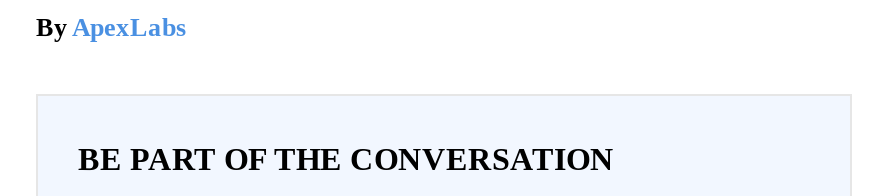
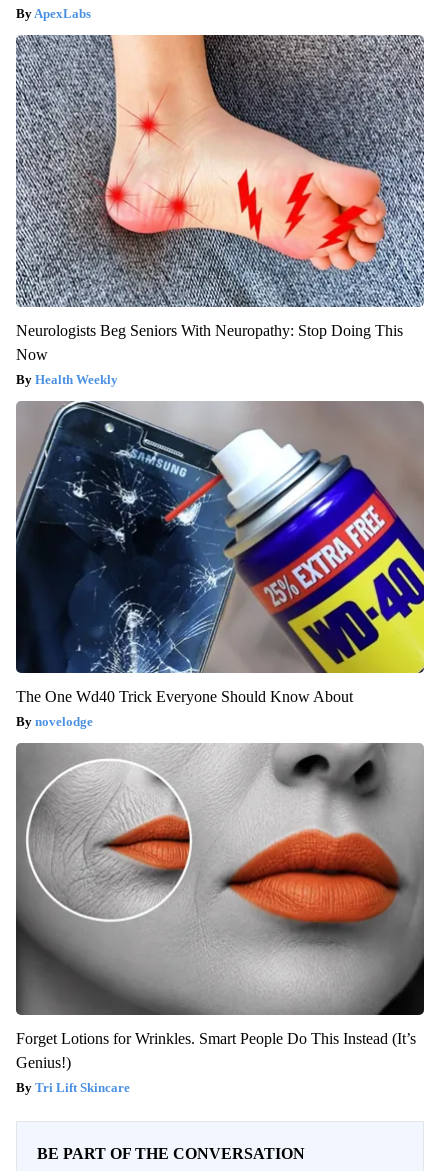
none -> [15,34,425,387] [image] | Neurologists Beg Seniors With Neuropathy: Stop Doing This | Now | Health Weekly
none -> [15,400,425,729] [image] | The One Wd40 Trick Everyone Should Know About | novelodge
none -> [15,742,425,1095] [image] | Forget Lotions for Wrinkles. Smart People Do This Instead (It’s | Genius!) | Tri Lift Skincare

